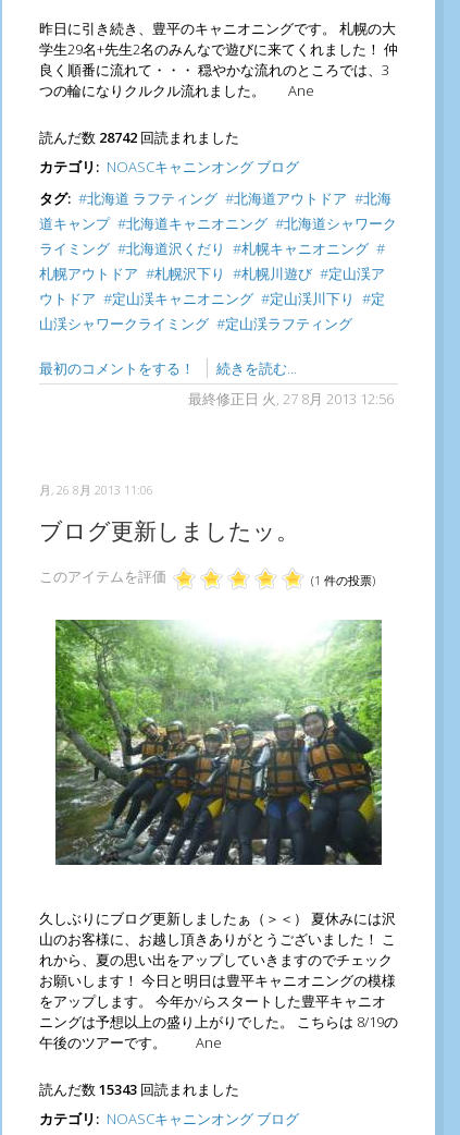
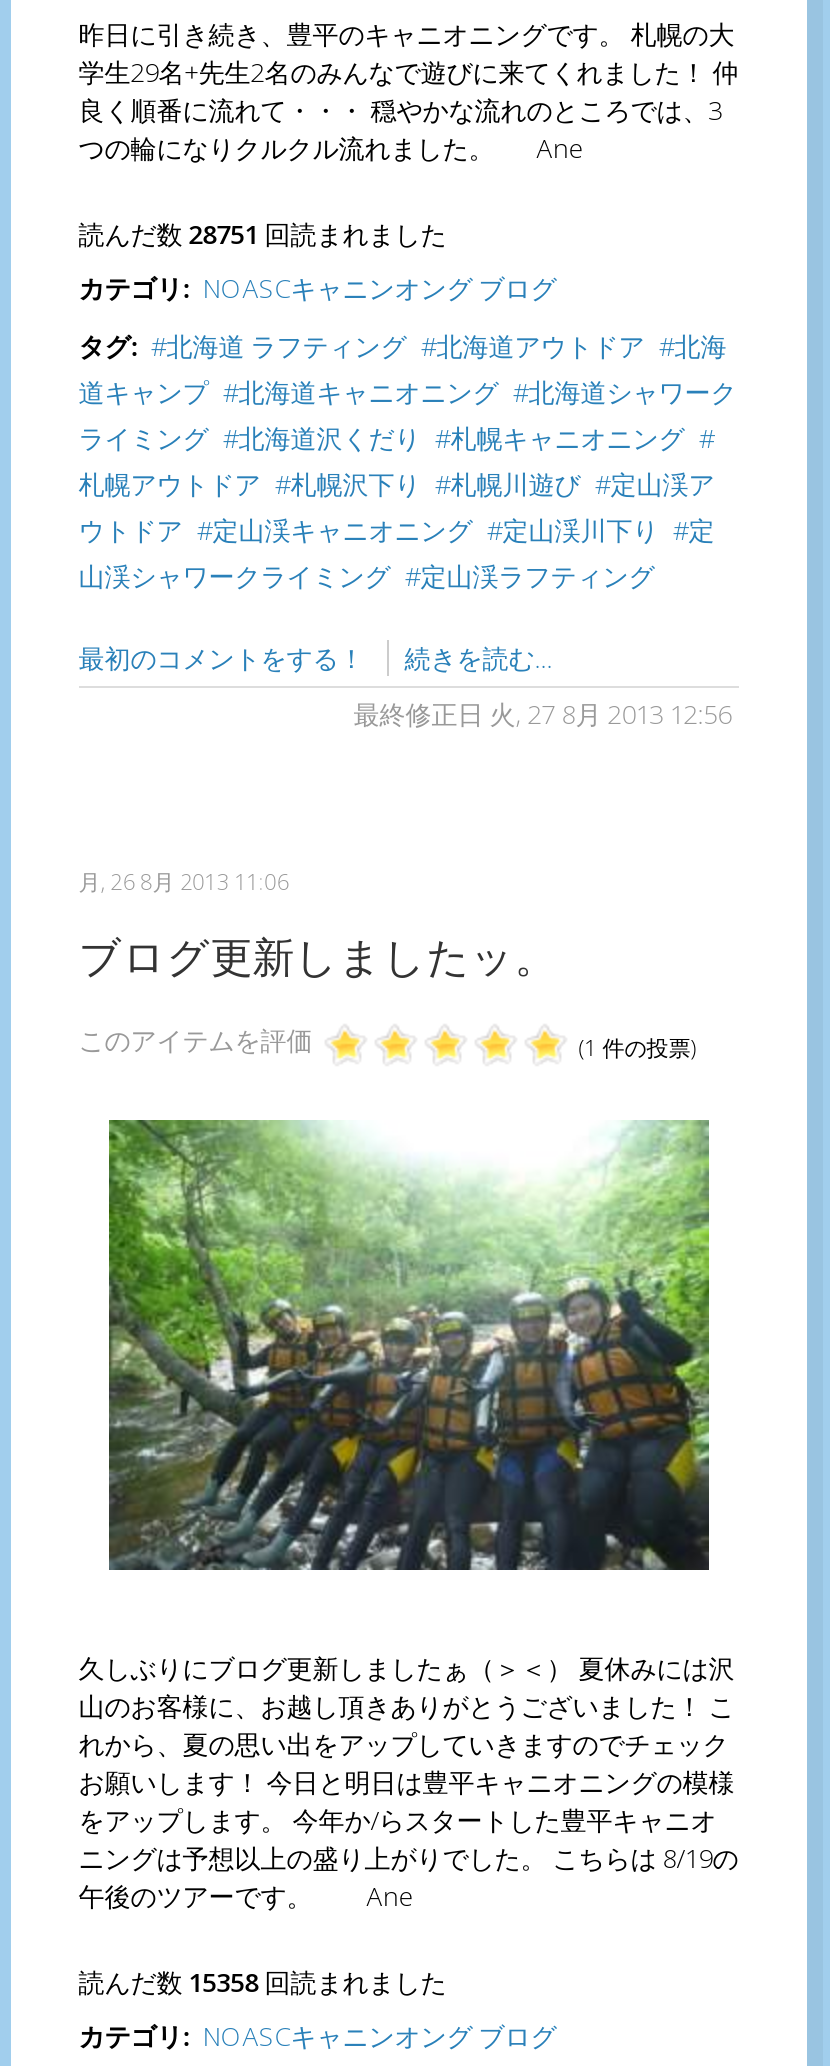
[39,127,239,147] 読んだ数28742回読まれました -> [79,216,447,252] 読んだ数28751回読まれました
[39,1079,239,1099] 読んだ数15343回読まれました -> [79,1964,447,2000] 読んだ数15358回読まれました

